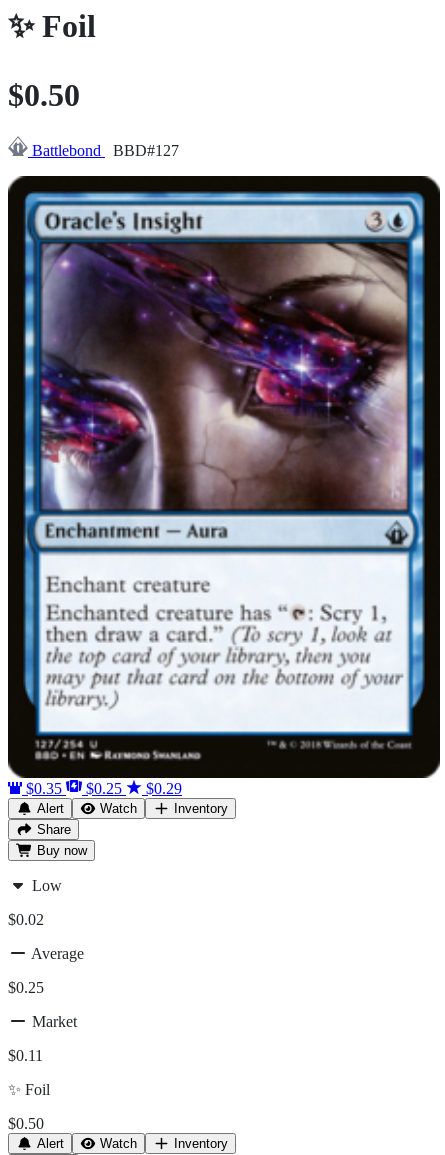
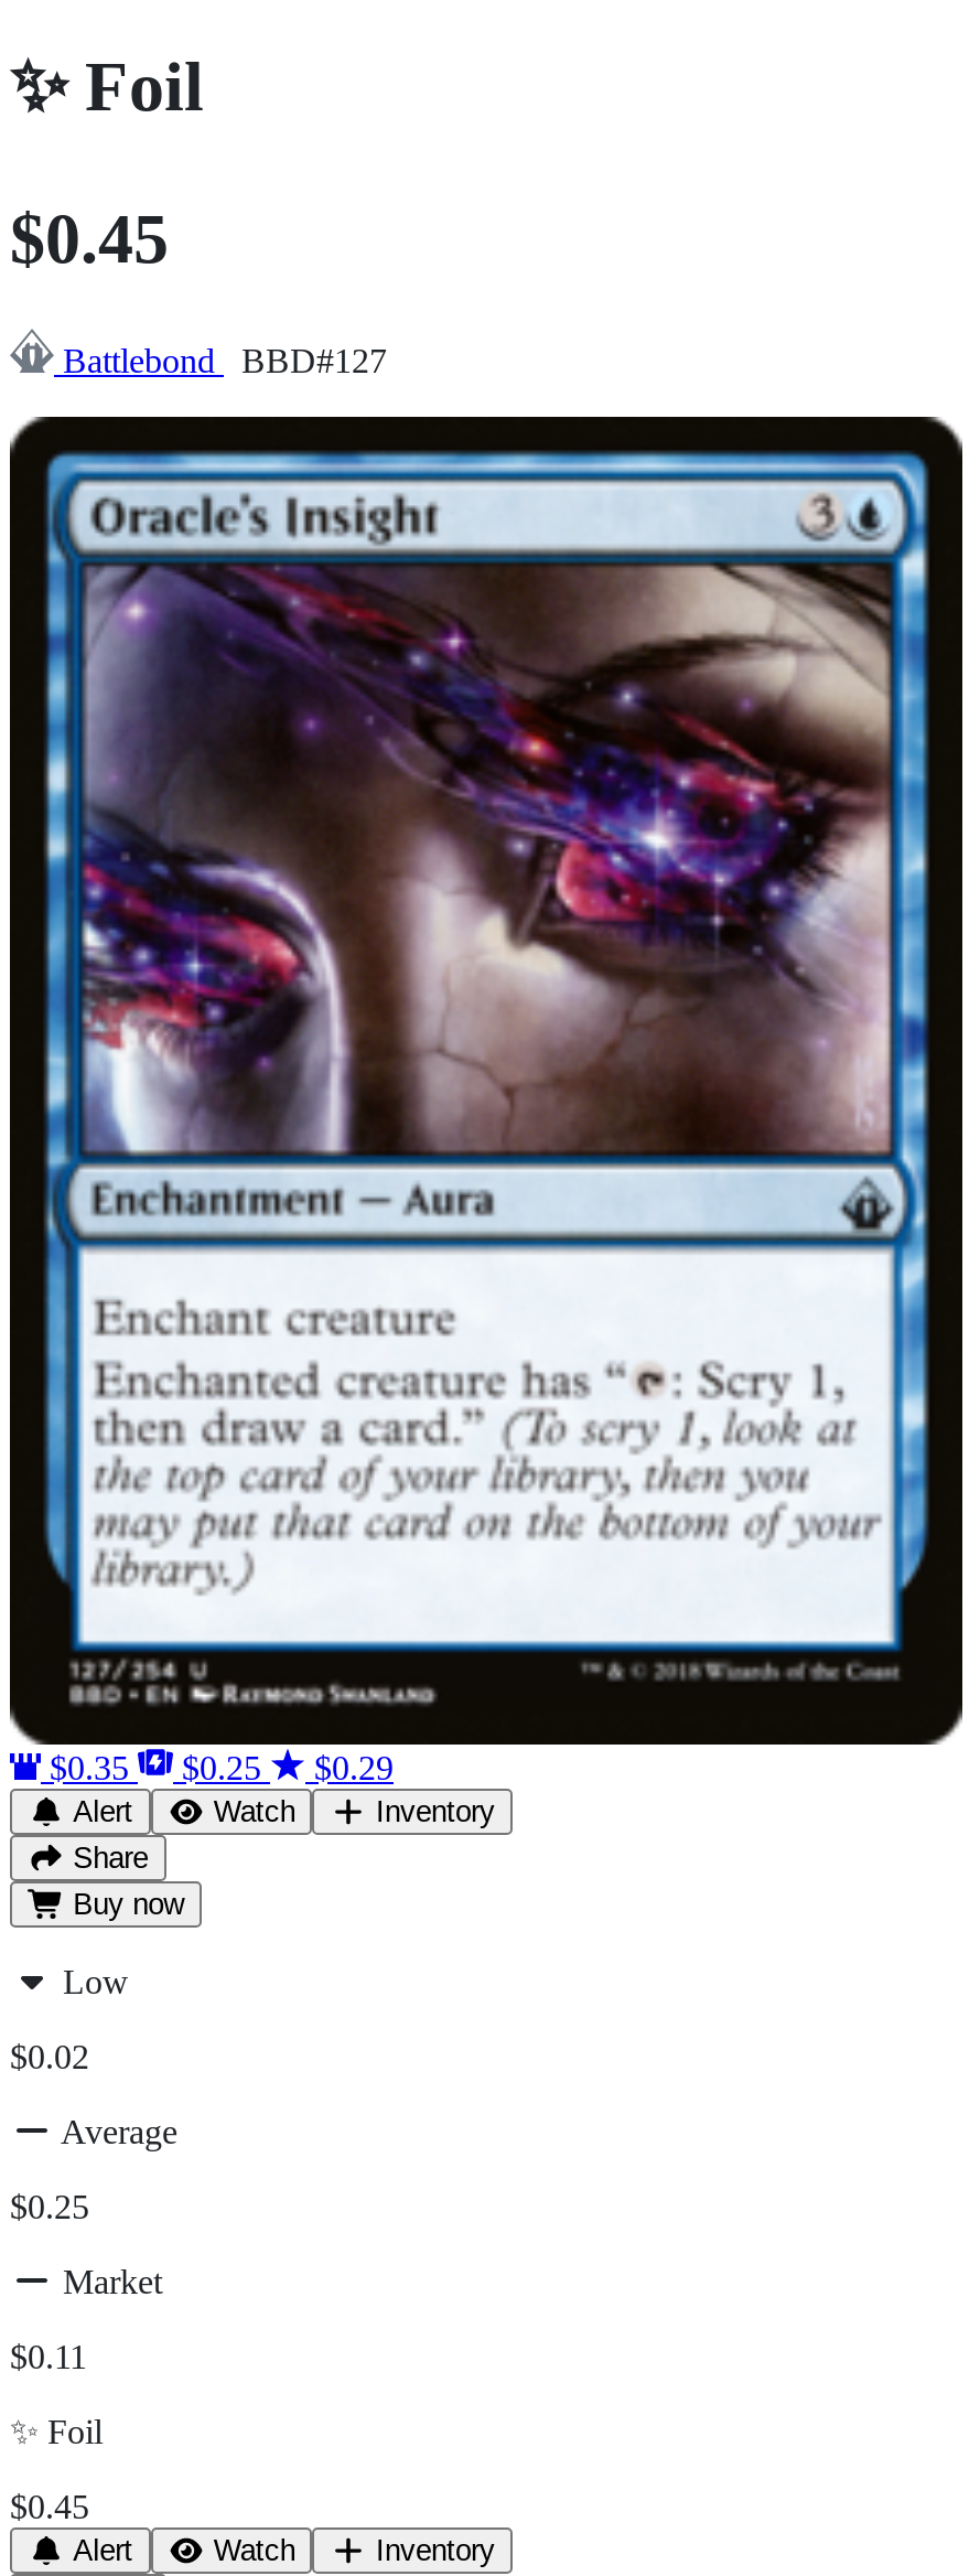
[8,77,80,113] $0.50 -> [10,199,169,279] $0.45
[8,1115,44,1132] $0.50 -> [10,2488,89,2526] $0.45

